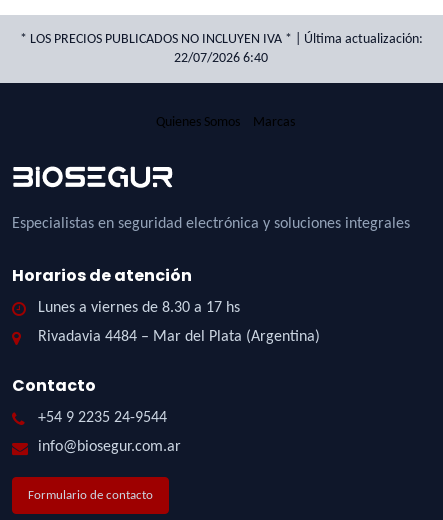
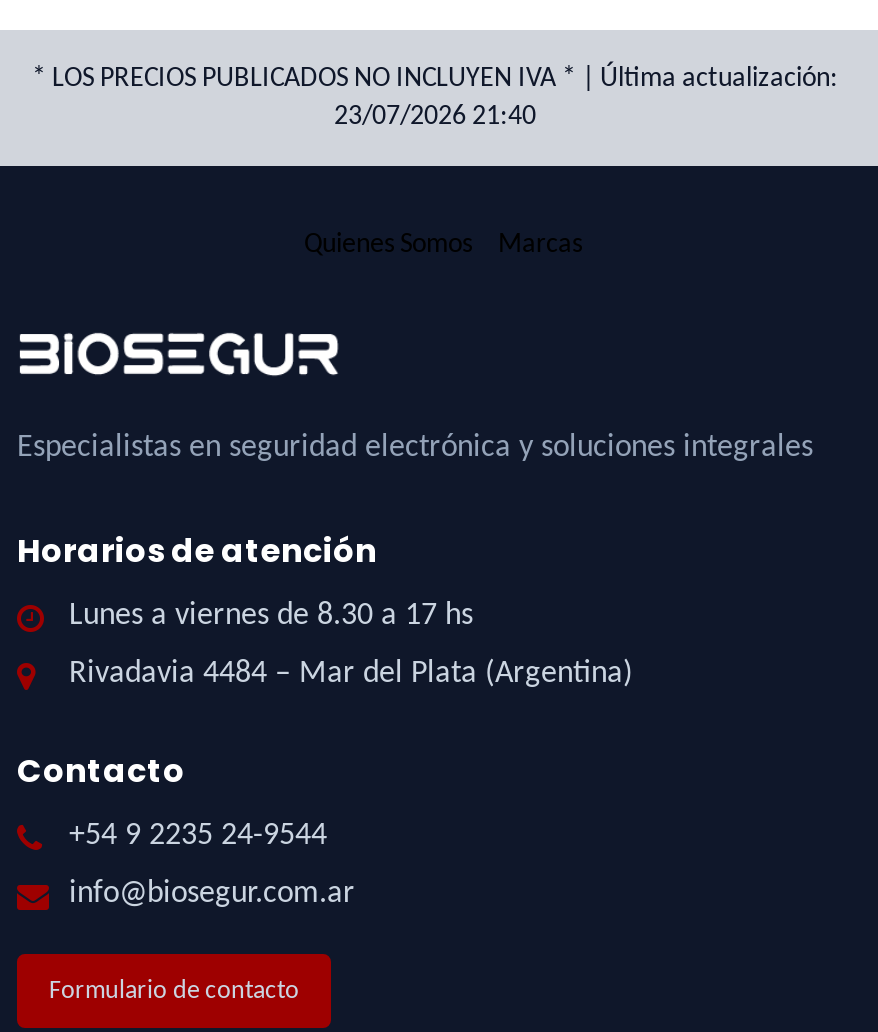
[174,51,268,66] 22/07/2026 6:40 -> [334,103,536,133] 23/07/2026 21:40

